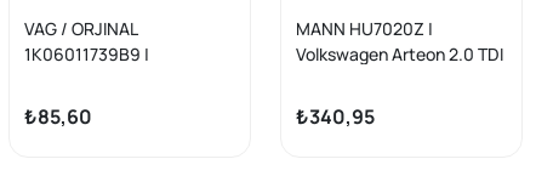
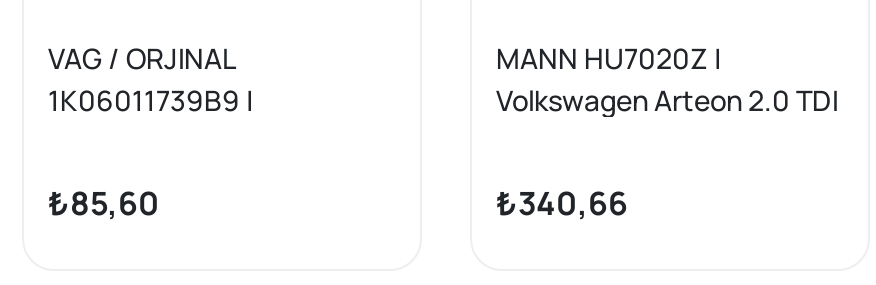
[296,103,375,129] ₺340,95 -> [496,180,628,224] ₺340,66

